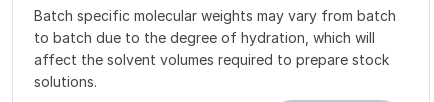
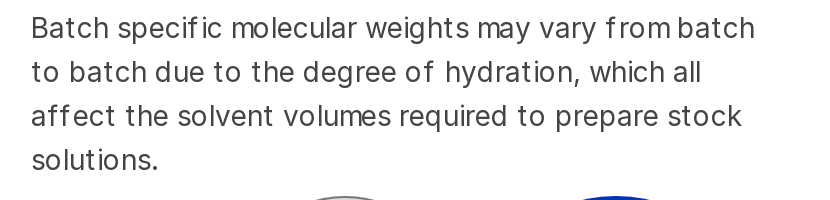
[34,29,375,46] to batch due to the degree of hydration, which will -> [31,54,701,88] to batch due to the degree of hydration, which all

